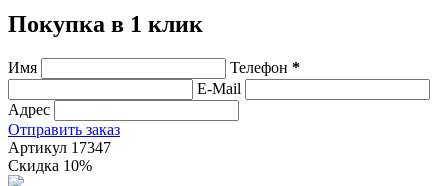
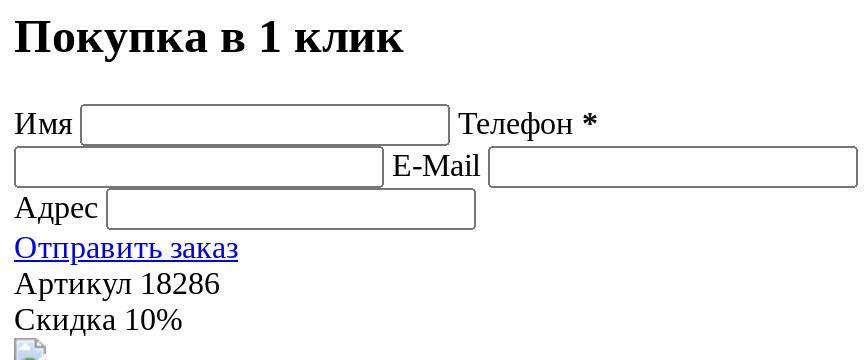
[8,139,111,156] Артикул 17347 -> [14,266,220,300] Артикул 18286

